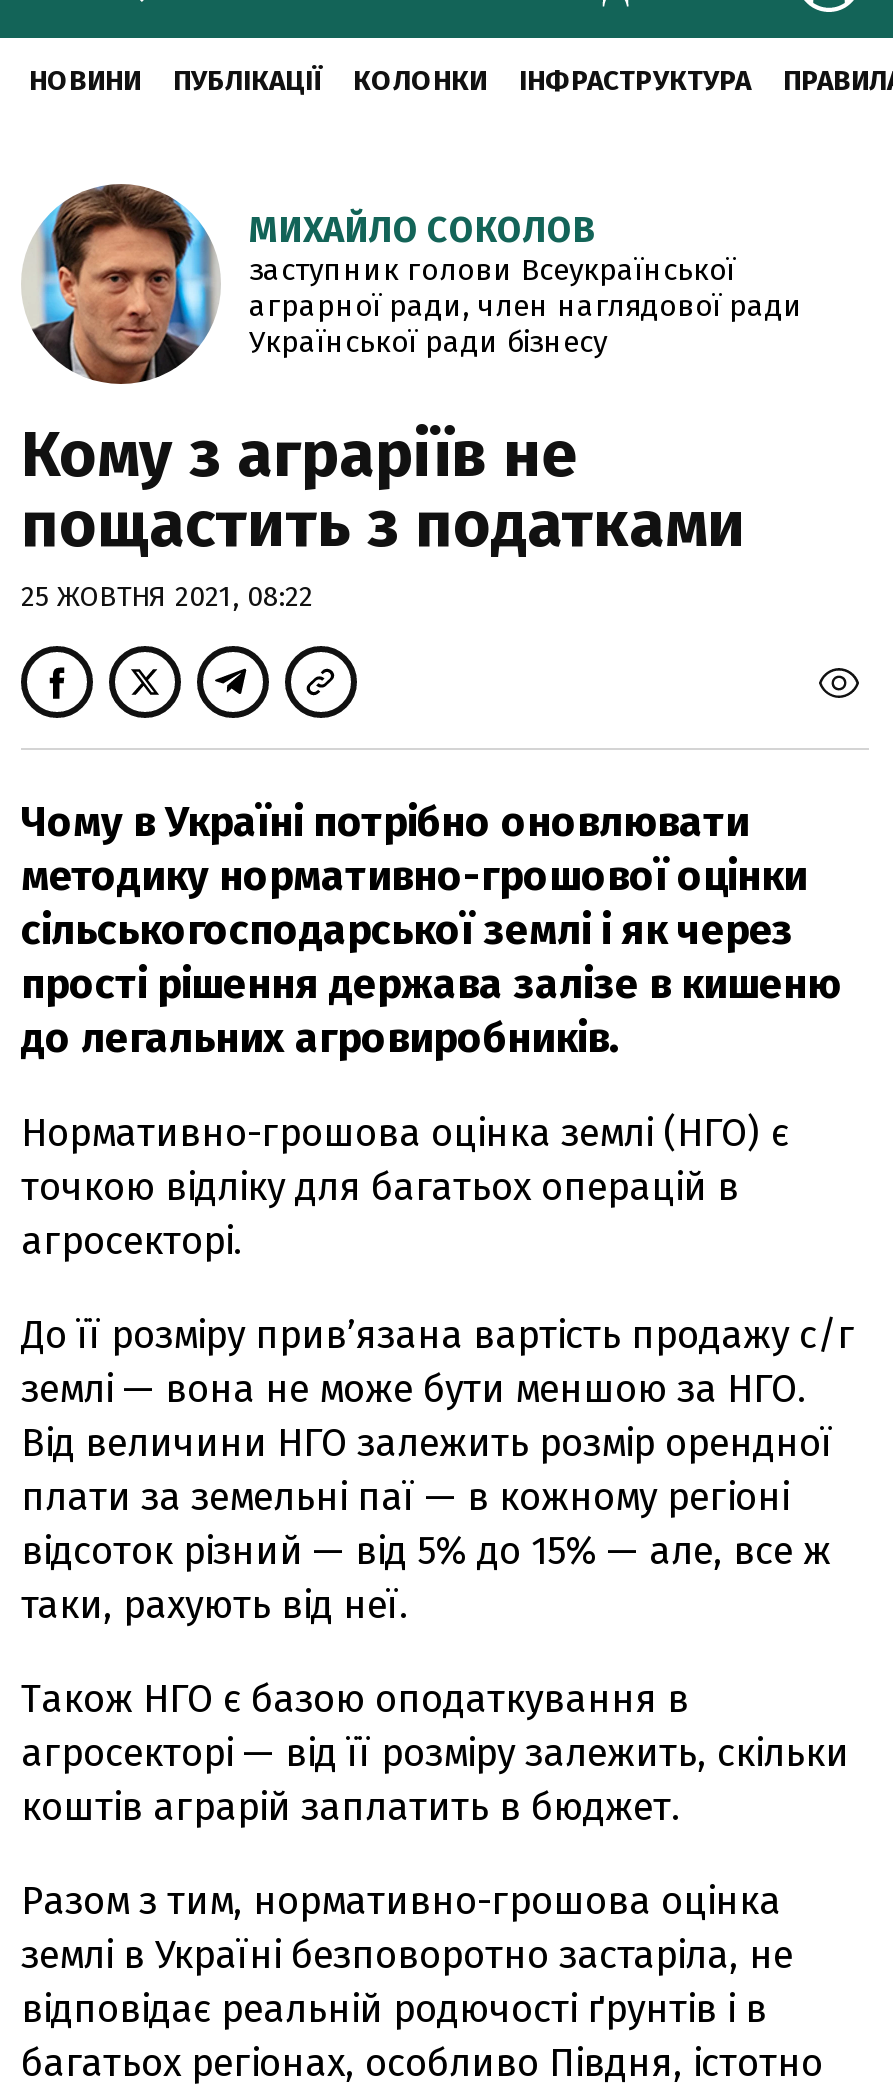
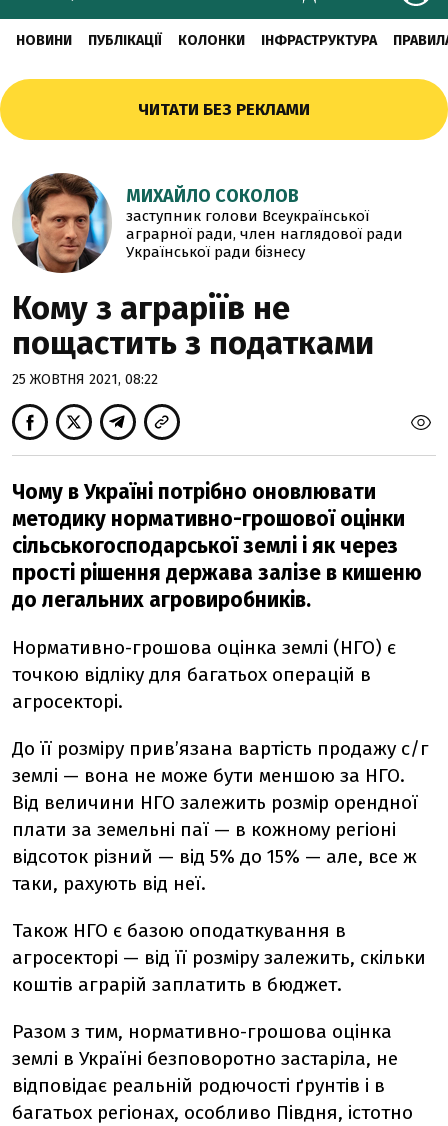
none -> [138,99,310,120] ЧИТАТИ БЕЗ РЕКЛАМИ

